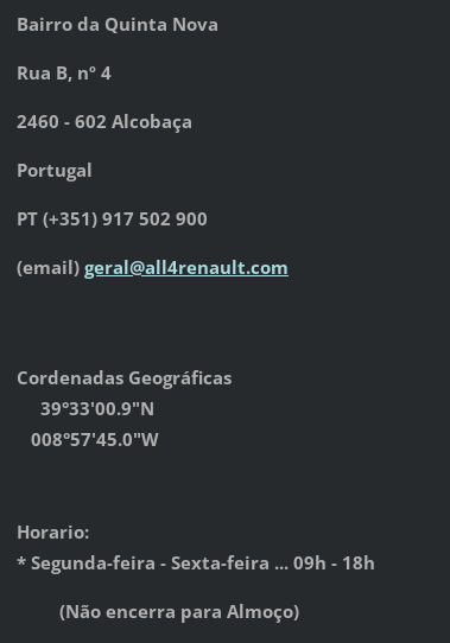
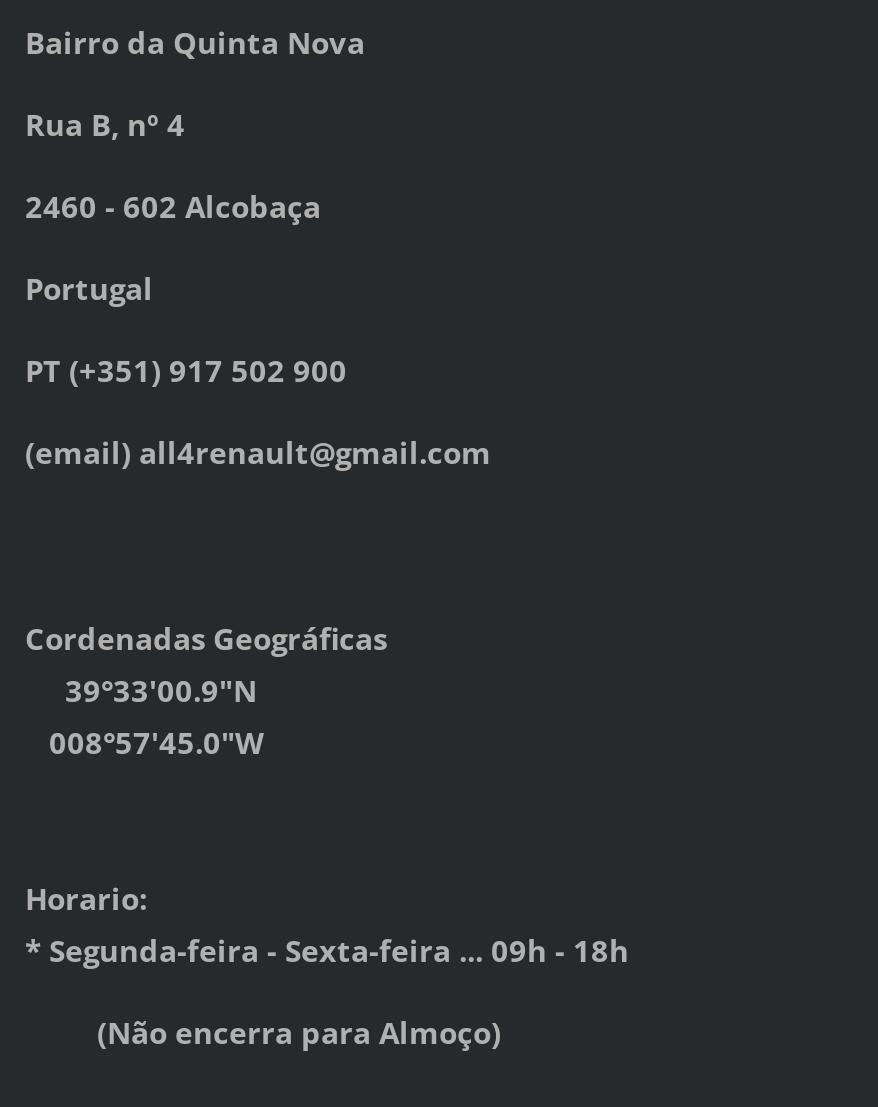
[17,255,289,279] (email) geral@all4renault.com -> [25,431,491,471] (email) all4renault@gmail.com

